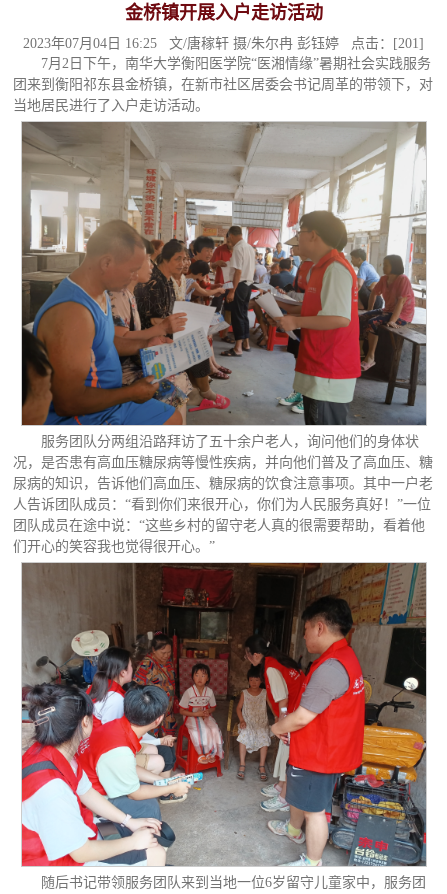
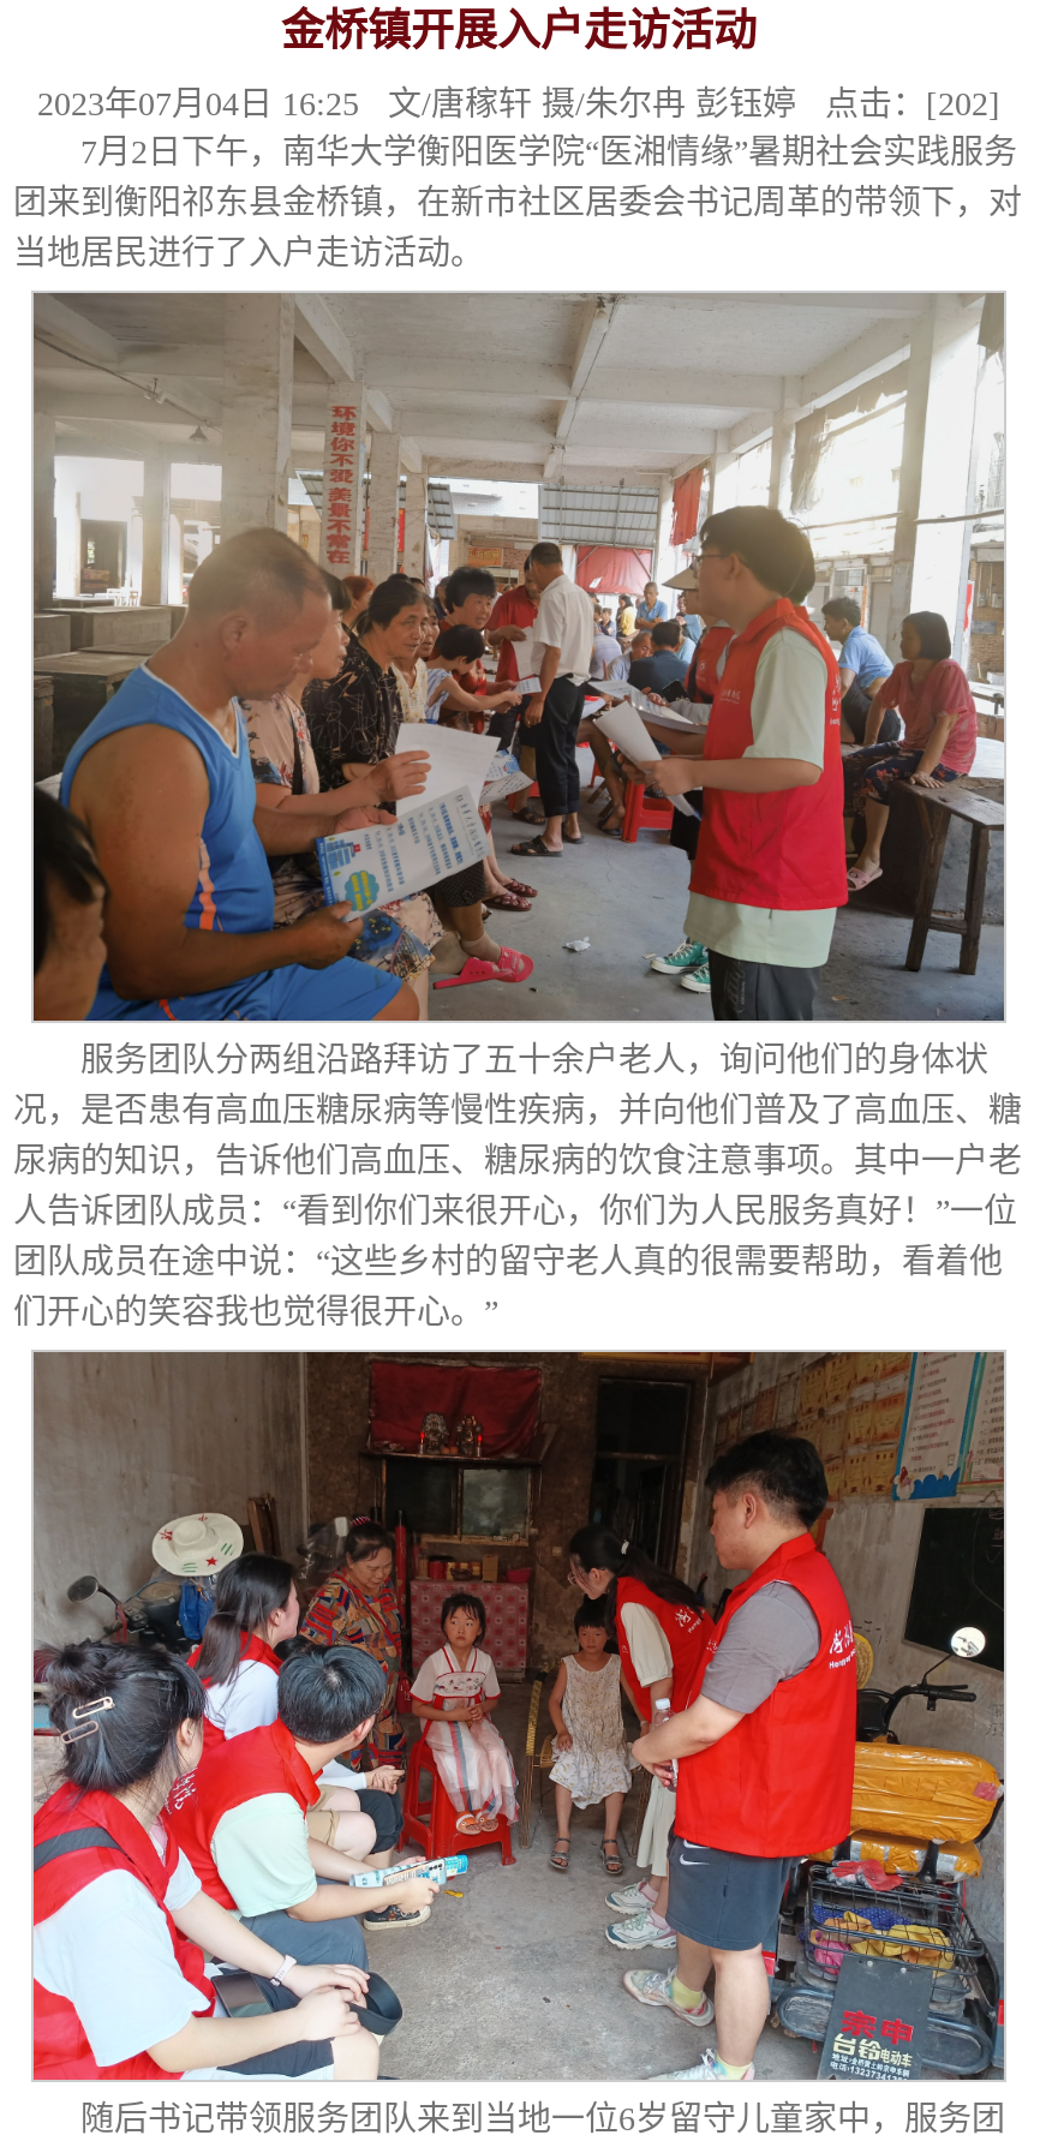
[23,36,424,51] 2023年07月04日 16:25 文/唐稼轩 摄/朱尔冉 彭钰婷 点击：[201] -> [37,86,1000,122] 2023年07月04日 16:25 文/唐稼轩 摄/朱尔冉 彭钰婷 点击：[202]

